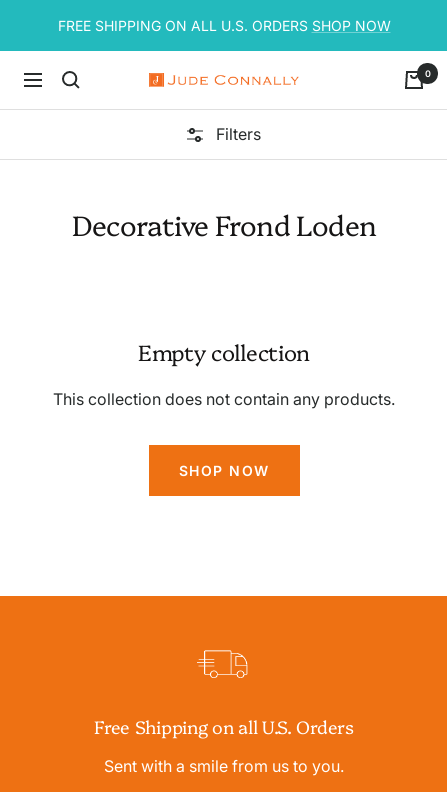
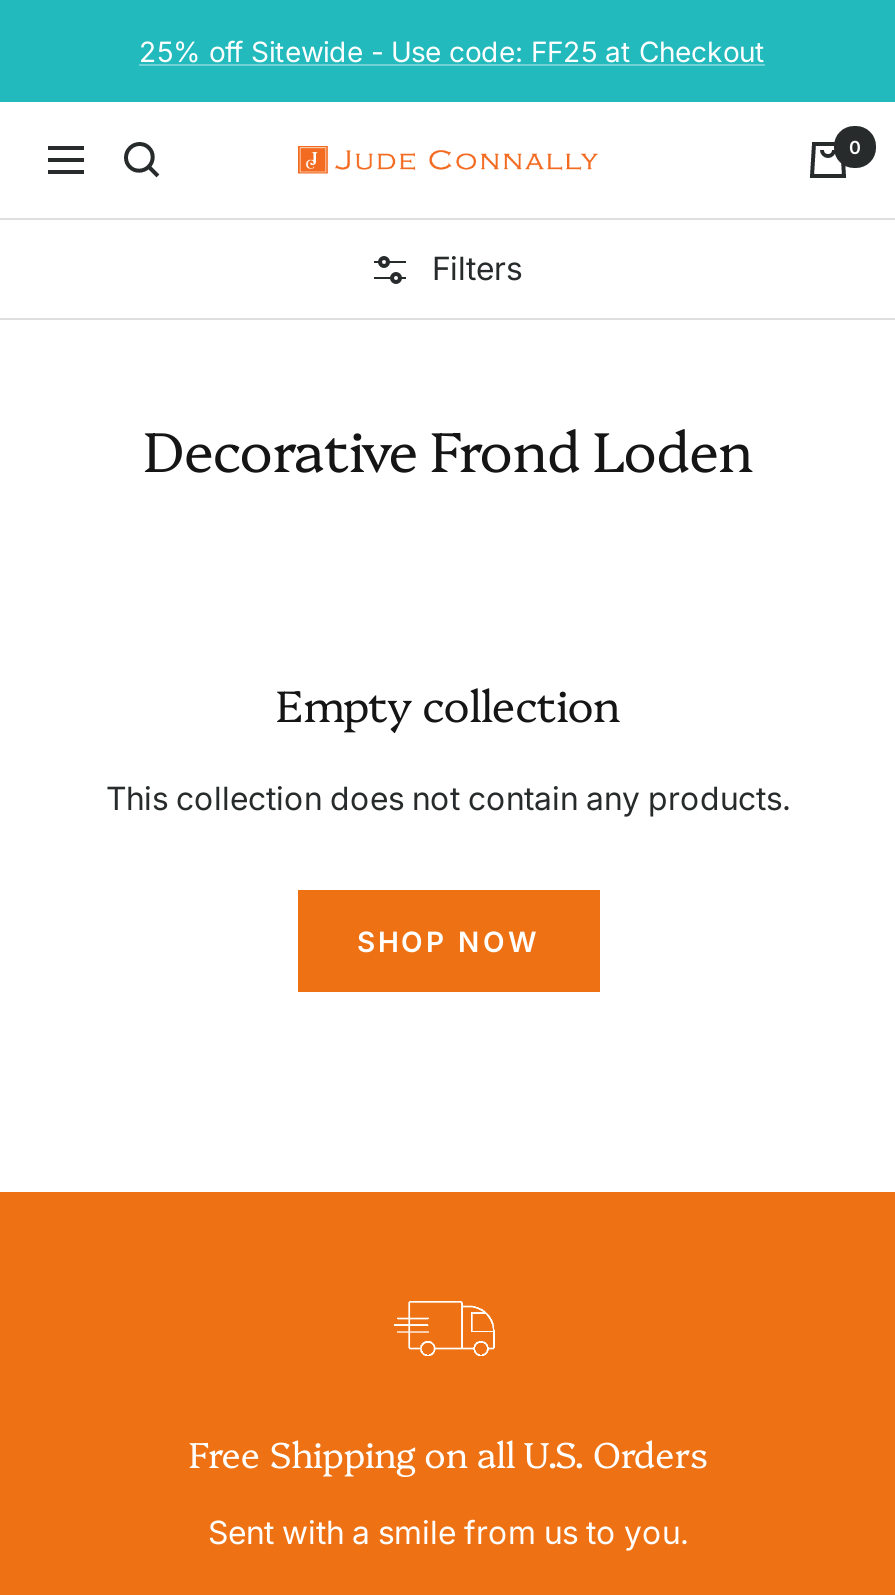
[57,17,390,34] FREE SHIPPING ON ALL U.S. ORDERS SHOP NOW -> [139,34,765,68] 25% off Sitewide - Use code: FF25 at Checkout

